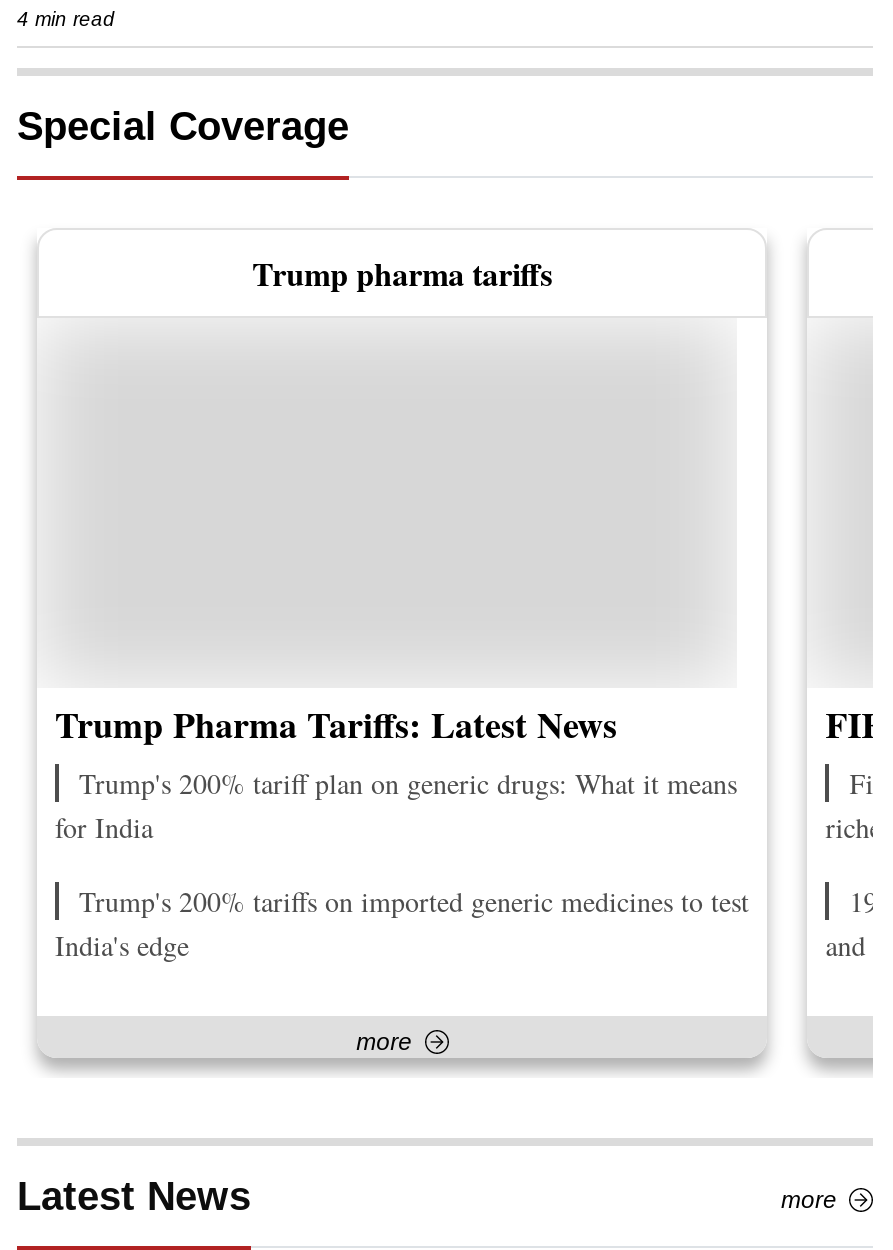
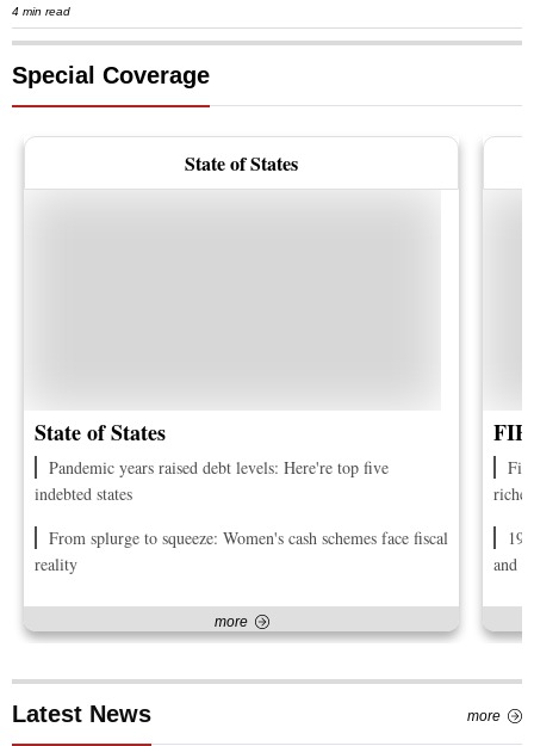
[252,250,552,296] Trump pharma tariffs -> [185,149,298,176] State of States
[55,698,737,846] Trump Pharma Tariffs: Latest News | Trump's 200% tariff plan on generic drugs: What it means | for India -> [35,416,389,505] State of States | Pandemic years raised debt levels: Here're top five | indebted states
[55,882,749,964] Trump's 200% tariffs on imported generic medicines to test | India's edge -> [35,526,448,575] From splurge to squeeze: Women's cash schemes face fiscal | reality

